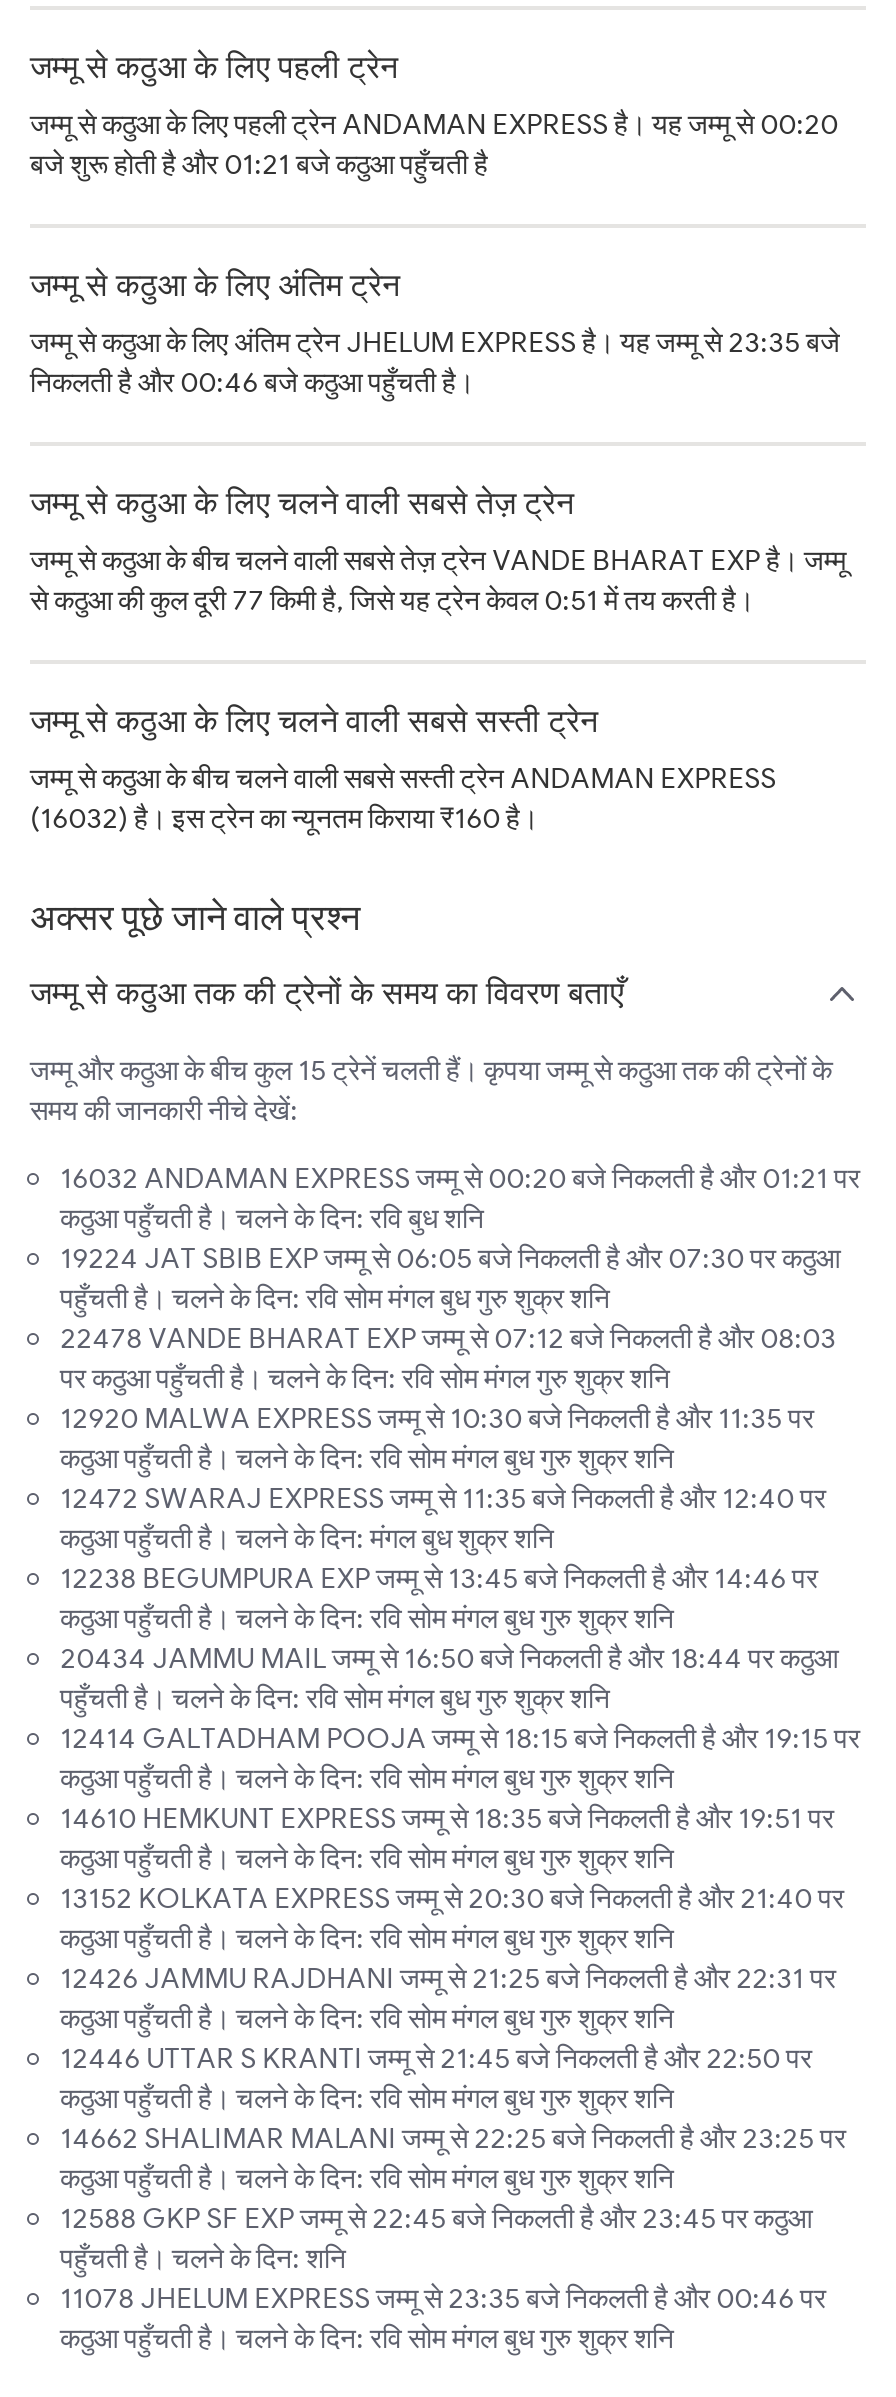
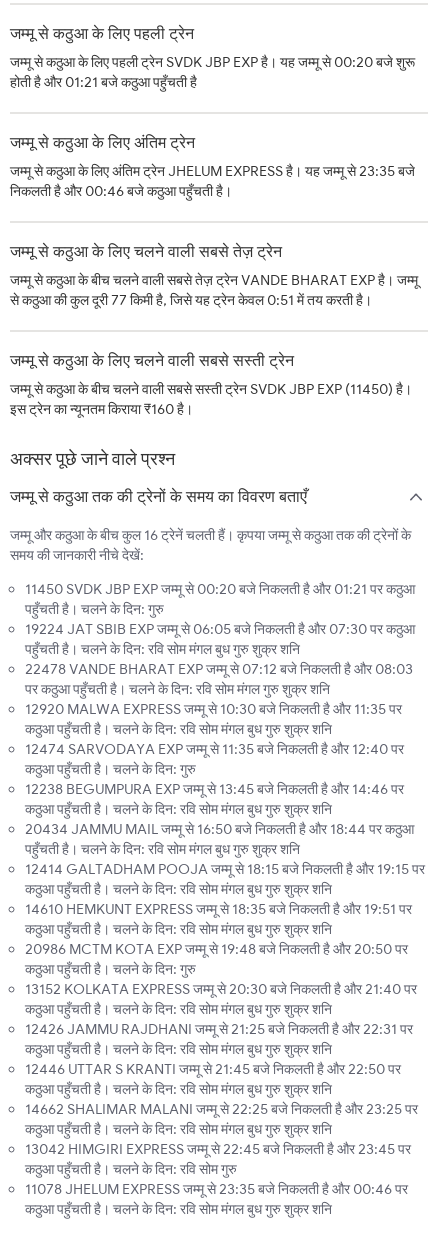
[30,106,838,182] जम्मू से कठुआ के लिए पहली ट्रेन ANDAMAN EXPRESS है। यह जम्मू से 00:20 | बजे शुरू होती है और 01:21 बजे कठुआ पहुँचती है -> [10,53,415,91] जम्मू से कठुआ के लिए पहली ट्रेन SVDK JBP EXP है। यह जम्मू से 00:20 बजे शुरू | होती है और 01:21 बजे कठुआ पहुँचती है
[30,760,776,836] जम्मू से कठुआ के बीच चलने वाली सबसे सस्ती ट्रेन ANDAMAN EXPRESS | (16032) है। इस ट्रेन का न्यूनतम किराया ₹160 है। -> [10,380,412,418] जम्मू से कठुआ के बीच चलने वाली सबसे सस्ती ट्रेन SVDK JBP EXP (11450) है। | इस ट्रेन का न्यूनतम किराया ₹160 है।
[30,1052,832,1088] जम्मू और कठुआ के बीच कुल 15 ट्रेनें चलती हैं। कृपया जम्मू से कठुआ तक की ट्रेनों के -> [10,526,411,544] जम्मू और कठुआ के बीच कुल 16 ट्रेनें चलती हैं। कृपया जम्मू से कठुआ तक की ट्रेनों के
[60,1160,860,1236] 16032 ANDAMAN EXPRESS जम्मू से 00:20 बजे निकलती है और 01:21 पर | कठुआ पहुँचती है। चलने के दिन: रवि बुध शनि -> [25,580,415,618] 11450 SVDK JBP EXP जम्मू से 00:20 बजे निकलती है और 01:21 पर कठुआ | पहुँचती है। चलने के दिन: गुरु
[60,1480,826,1556] 12472 SWARAJ EXPRESS जम्मू से 11:35 बजे निकलती है और 12:40 पर | कठुआ पहुँचती है। चलने के दिन: मंगल बुध शुक्र शनि -> [25,740,404,778] 12474 SARVODAYA EXP जम्मू से 11:35 बजे निकलती है और 12:40 पर | कठुआ पहुँचती है। चलने के दिन: गुरु
none -> [25,940,408,978] 20986 MCTM KOTA EXP जम्मू से 19:48 बजे निकलती है और 20:50 पर | कठुआ पहुँचती है। चलने के दिन: गुरु
[60,2200,812,2276] 12588 GKP SF EXP जम्मू से 22:45 बजे निकलती है और 23:45 पर कठुआ | पहुँचती है। चलने के दिन: शनि -> [25,1140,411,1178] 13042 HIMGIRI EXPRESS जम्मू से 22:45 बजे निकलती है और 23:45 पर | कठुआ पहुँचती है। चलने के दिन: रवि सोम गुरु

